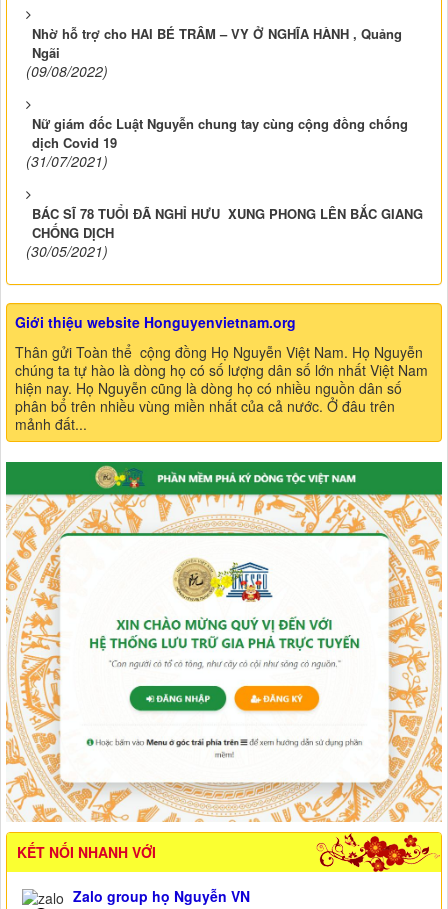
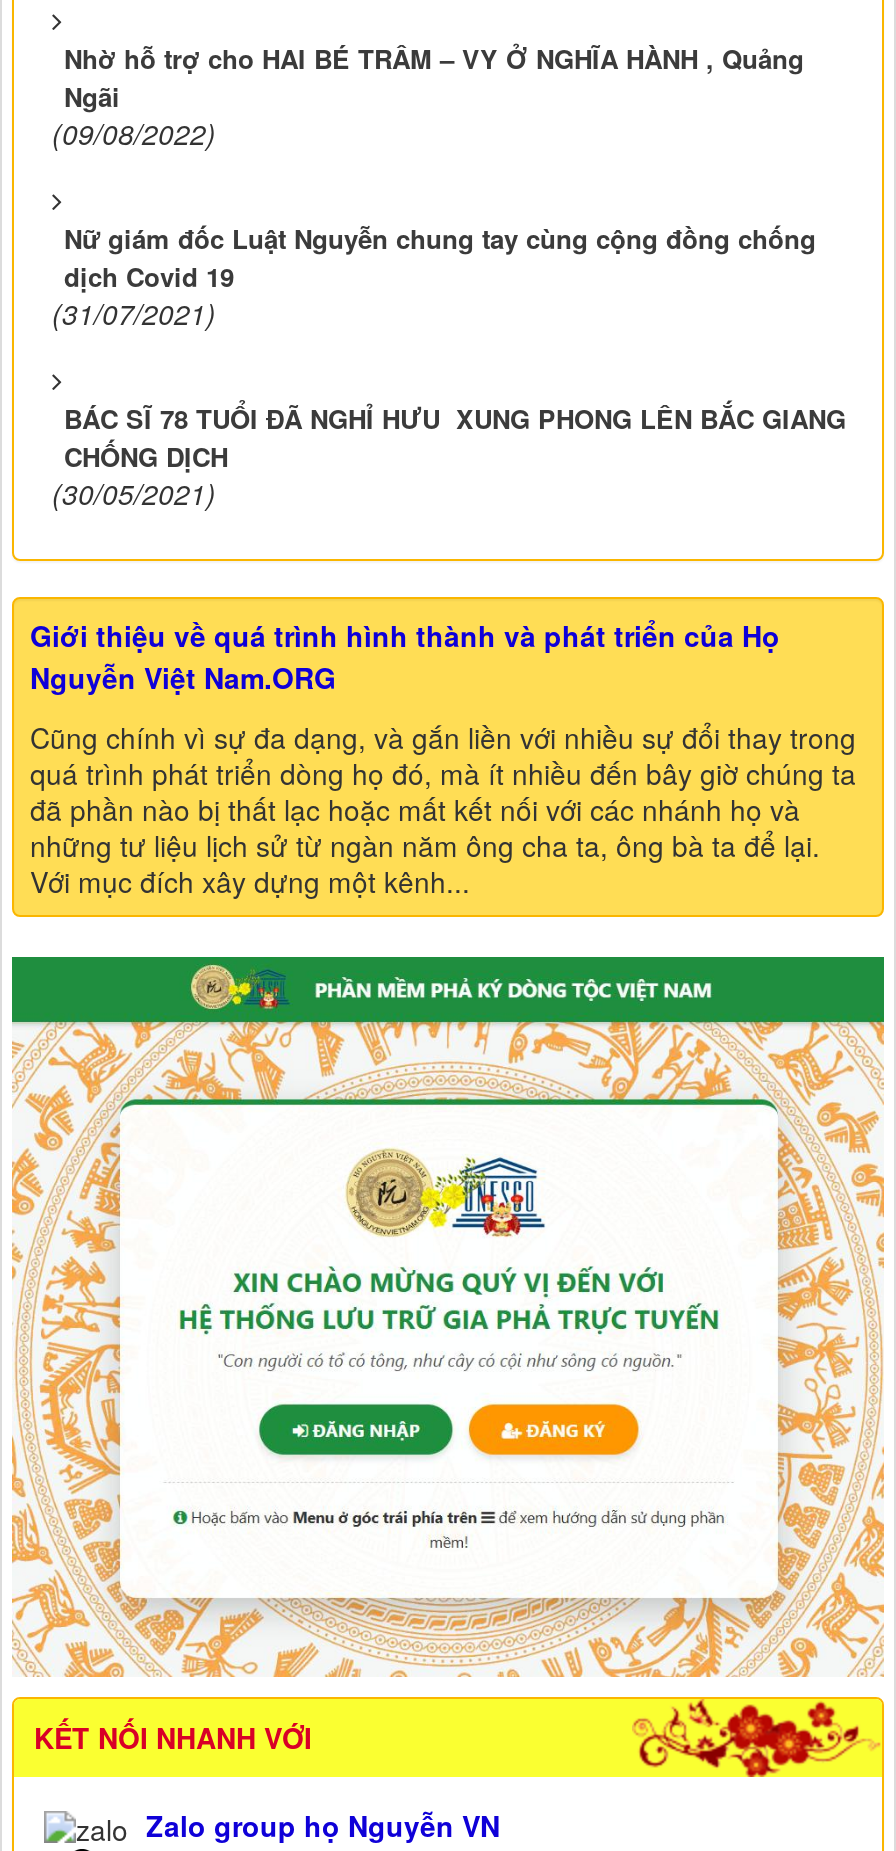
[15,312,296,332] Giới thiệu website Honguyenvietnam.org -> [30,616,780,698] Giới thiệu về quá trình hình thành và phát triển của Họ | Nguyễn Việt Nam.ORG
[15,342,428,434] Thân gửi Toàn thể cộng đồng Họ Nguyễn Việt Nam. Họ Nguyễn | chúng ta tự hào là dòng họ có số lượng dân số lớn nhất Việt Nam | hiện nay. Họ Nguyễn cũng là dòng họ có nhiều nguồn dân số | phân bổ trên nhiều vùng miền nhất của cả nước. Ở đâu trên | mảnh đất... -> [30,718,856,902] Cũng chính vì sự đa dạng, và gắn liền với nhiều sự đổi thay trong | quá trình phát triển dòng họ đó, mà ít nhiều đến bây giờ chúng ta | đã phần nào bị thất lạc hoặc mất kết nối với các nhánh họ và | những tư liệu lịch sử từ ngàn năm ông cha ta, ông bà ta để lại. | Với mục đích xây dựng một kênh...

